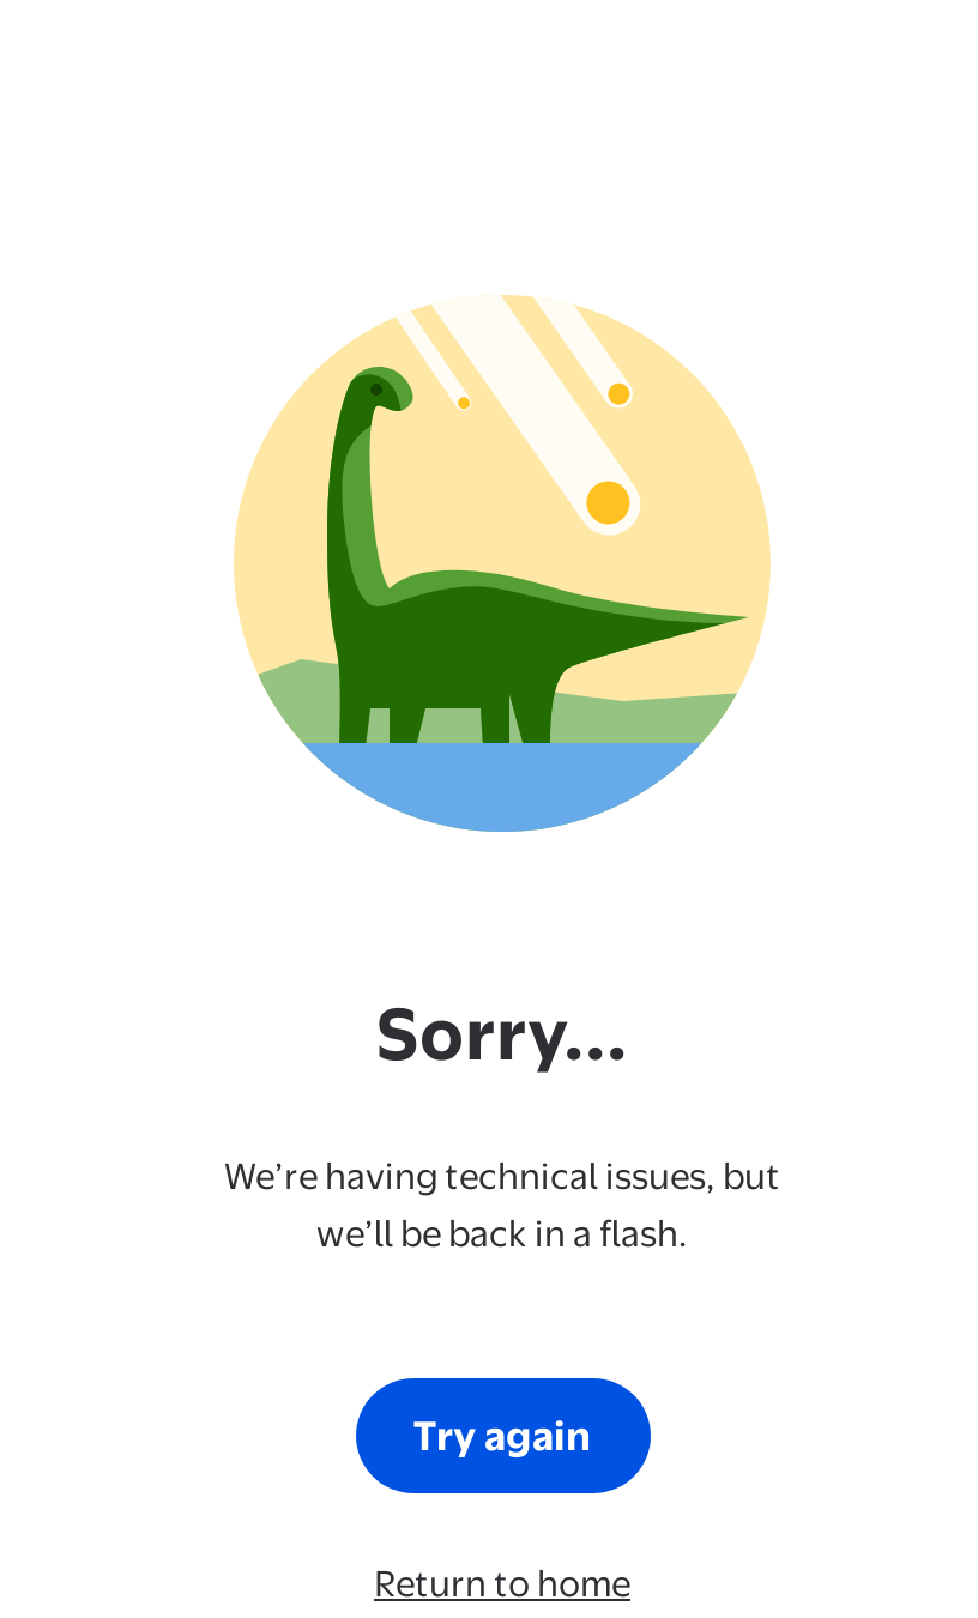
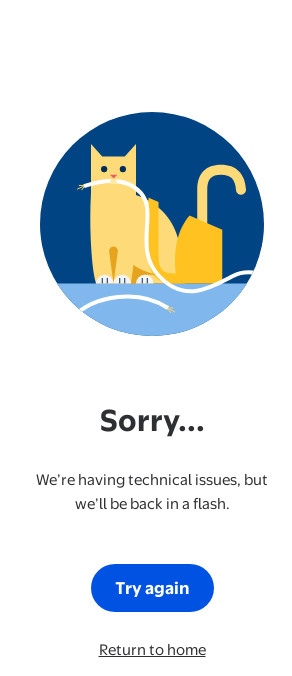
[234,295,771,777] [image] -> [39,111,265,314] [image]

